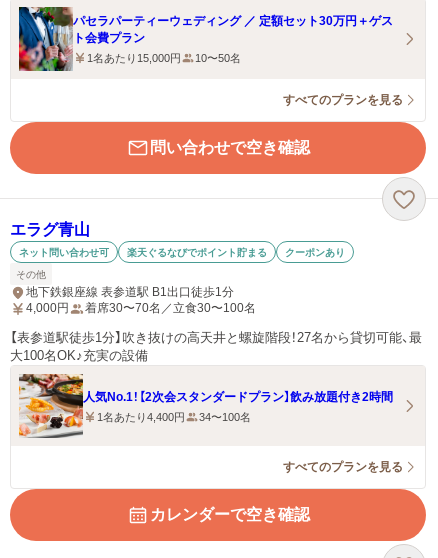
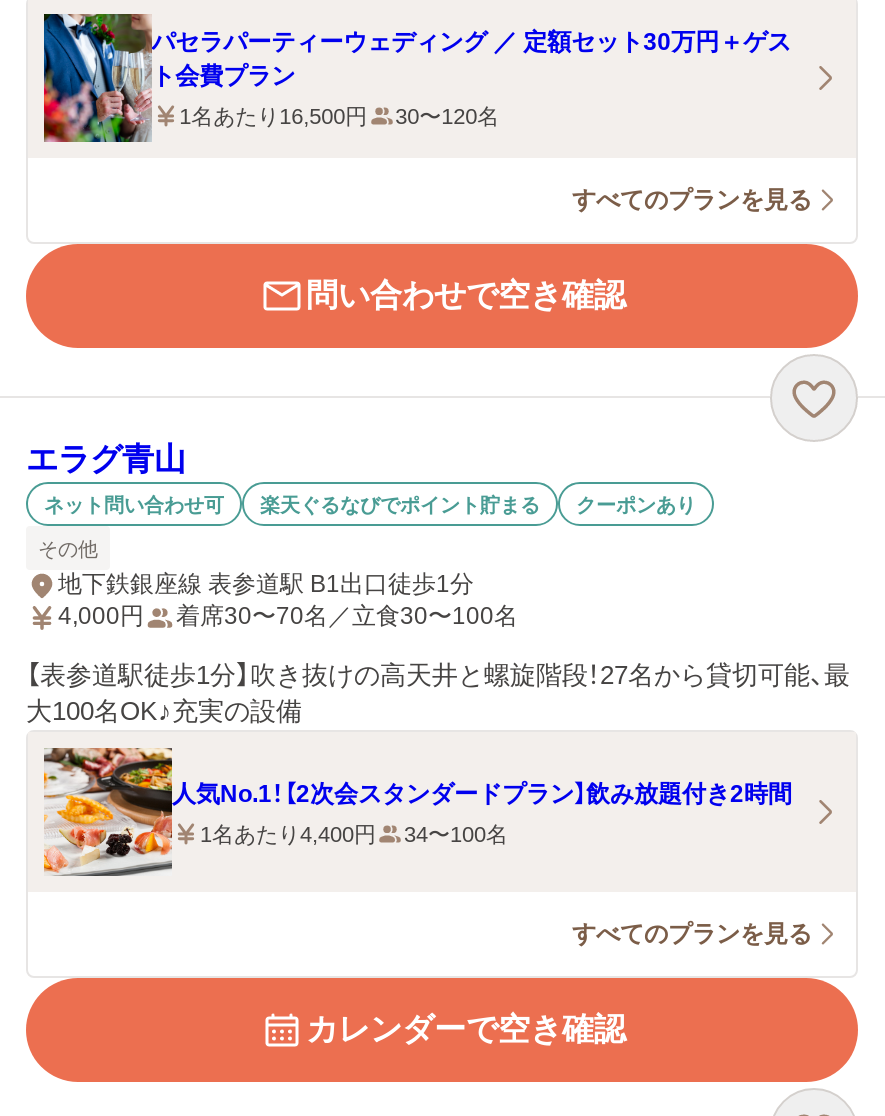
[87,52,181,64] 1名あたり15,000円 -> [179,104,367,128] 1名あたり16,500円
[195,52,241,64] 10〜50名 -> [395,104,499,128] 30〜120名

